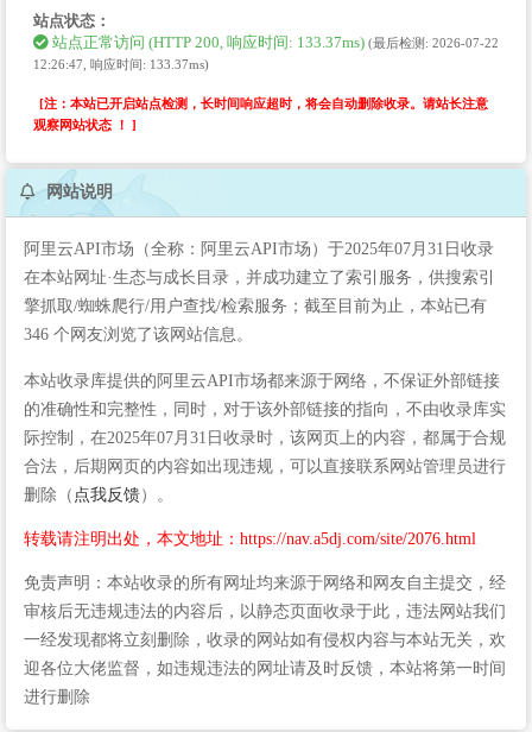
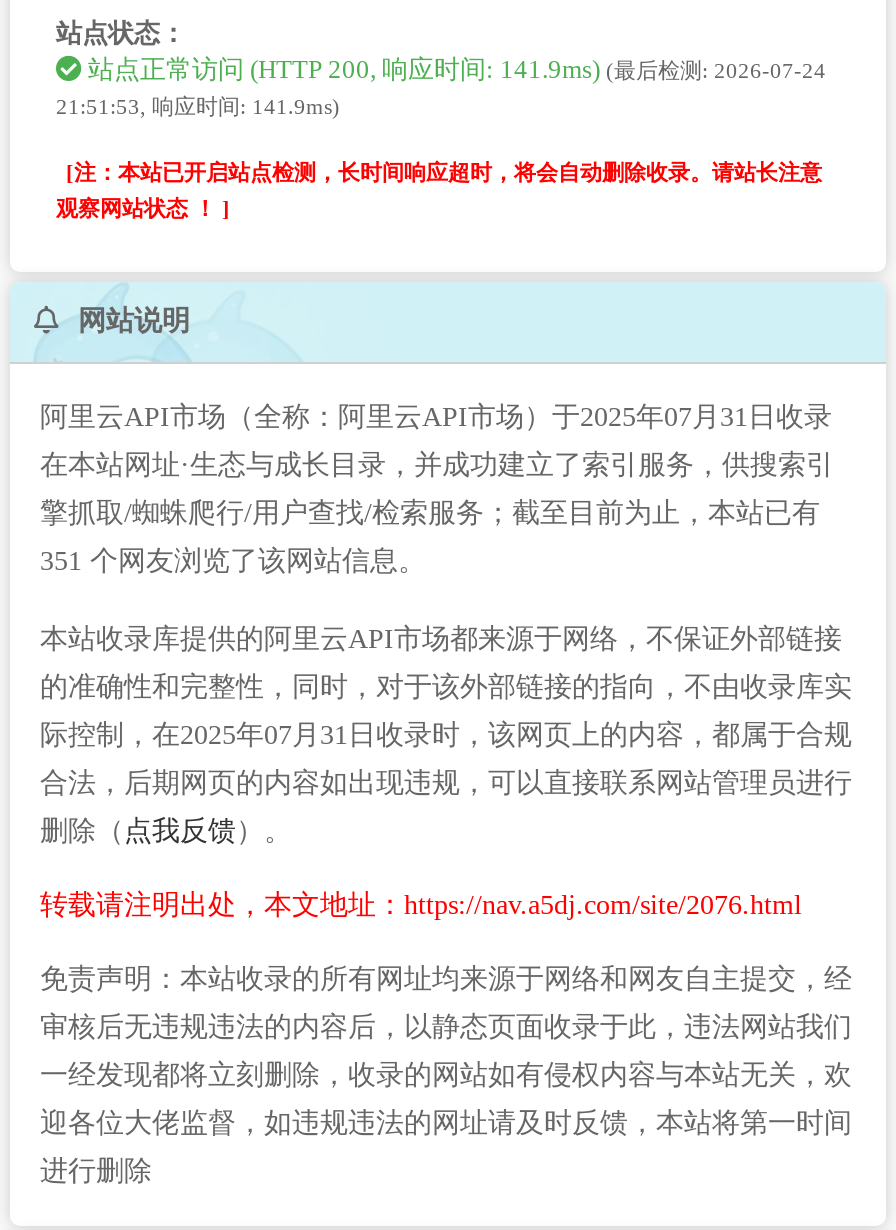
[49,33,499,51] 站点正常访问 (HTTP 200, 响应时间: 133.37ms) (最后检测: 2026-07-22 -> [82,54,826,84] 站点正常访问 (HTTP 200, 响应时间: 141.9ms) (最后检测: 2026-07-24
[33,57,209,71] 12:26:47, 响应时间: 133.37ms) -> [56,94,340,118] 21:51:53, 响应时间: 141.9ms)
[24,325,253,343] 346 个网友浏览了该网站信息。 -> [40,546,426,576] 351 个网友浏览了该网站信息。

